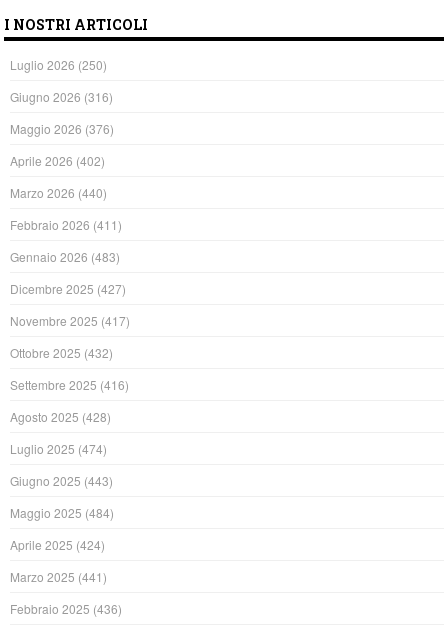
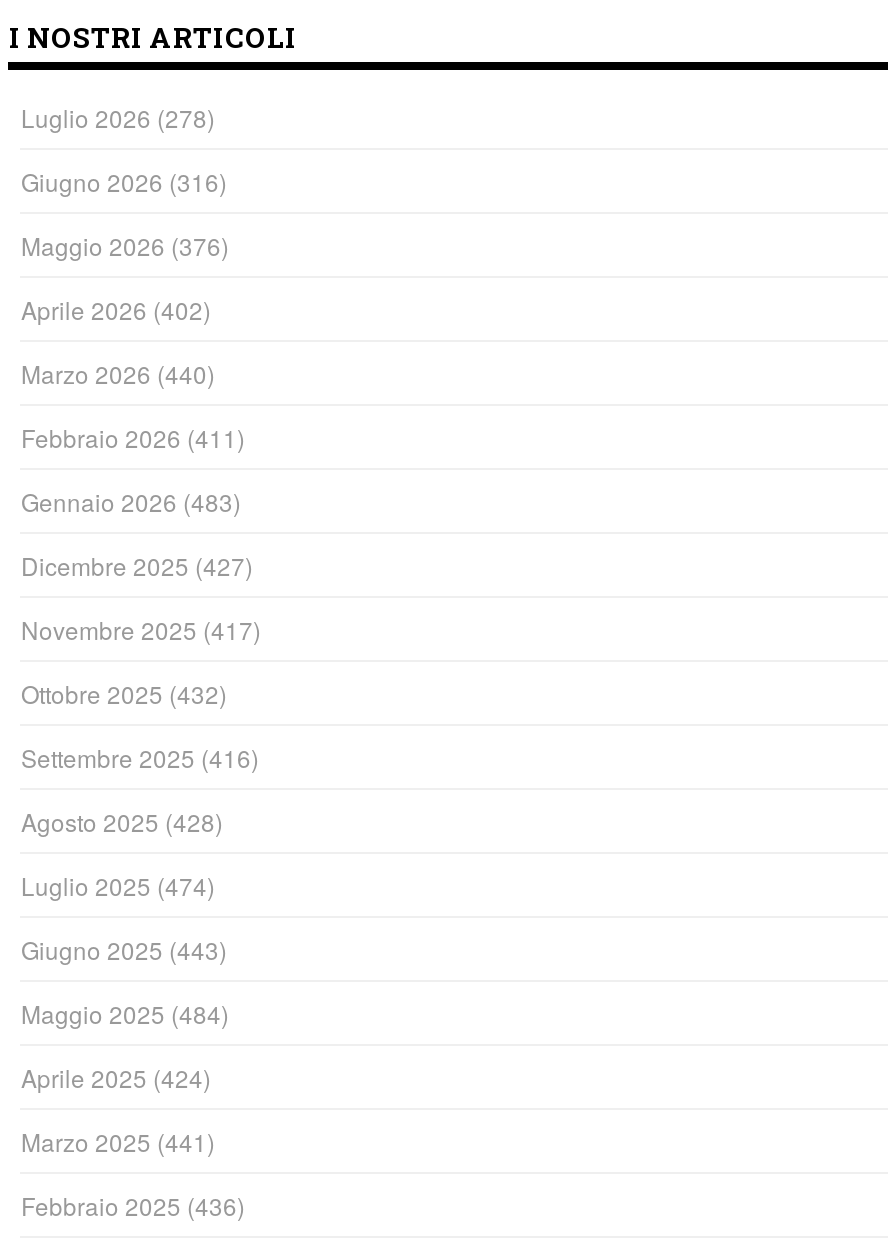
[10,56,107,73] Luglio 2026 (250) -> [21,101,215,135] Luglio 2026 (278)

